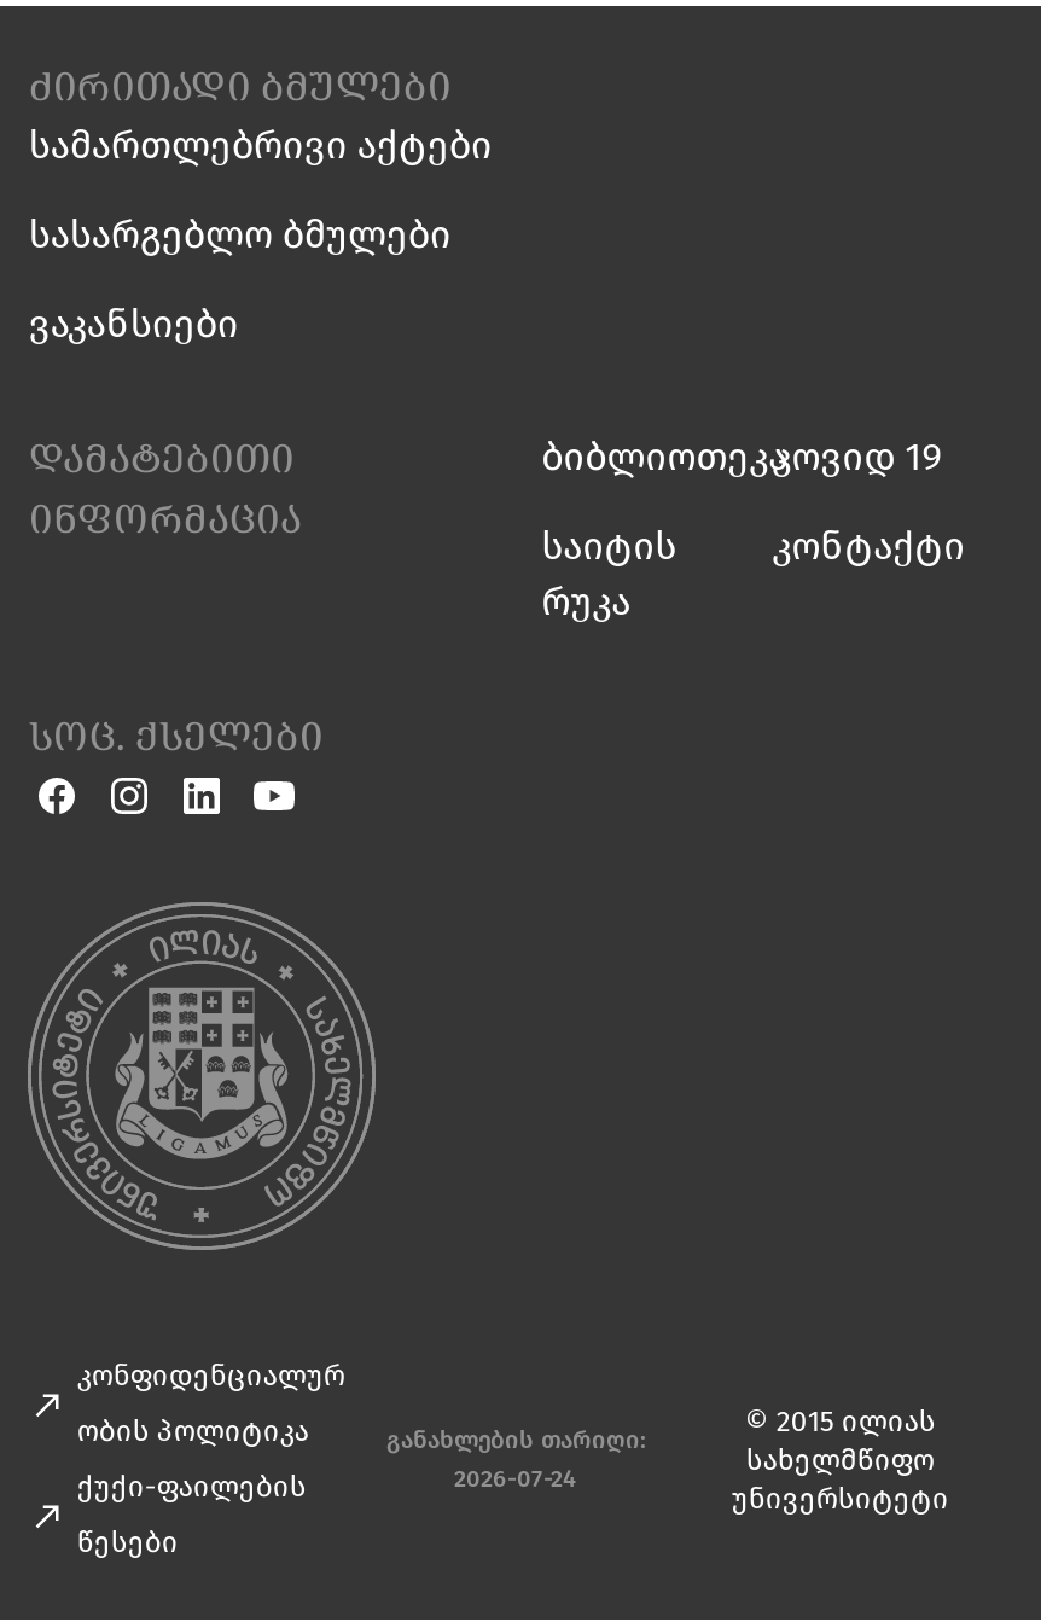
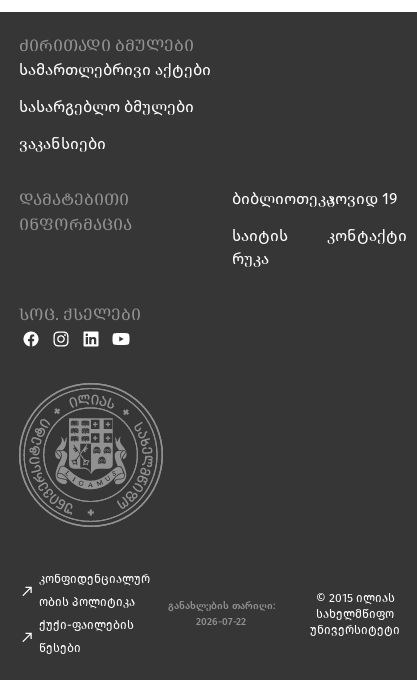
[454,1464,577,1493] 2026-07-24 -> [196,616,246,628] 2026-07-22

